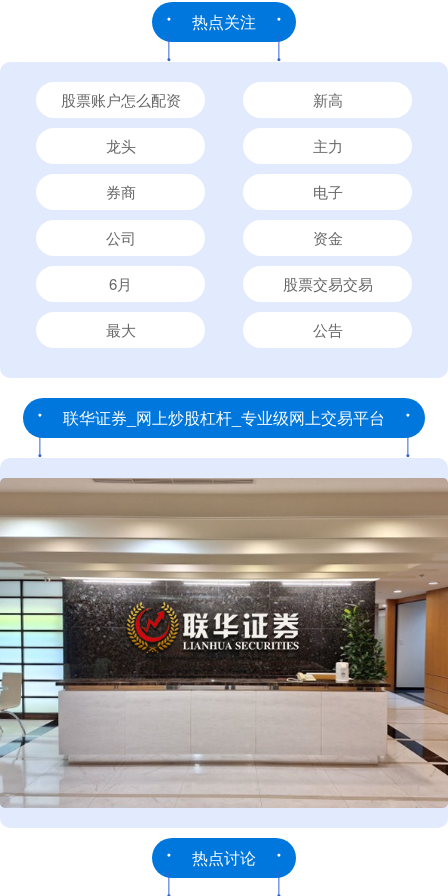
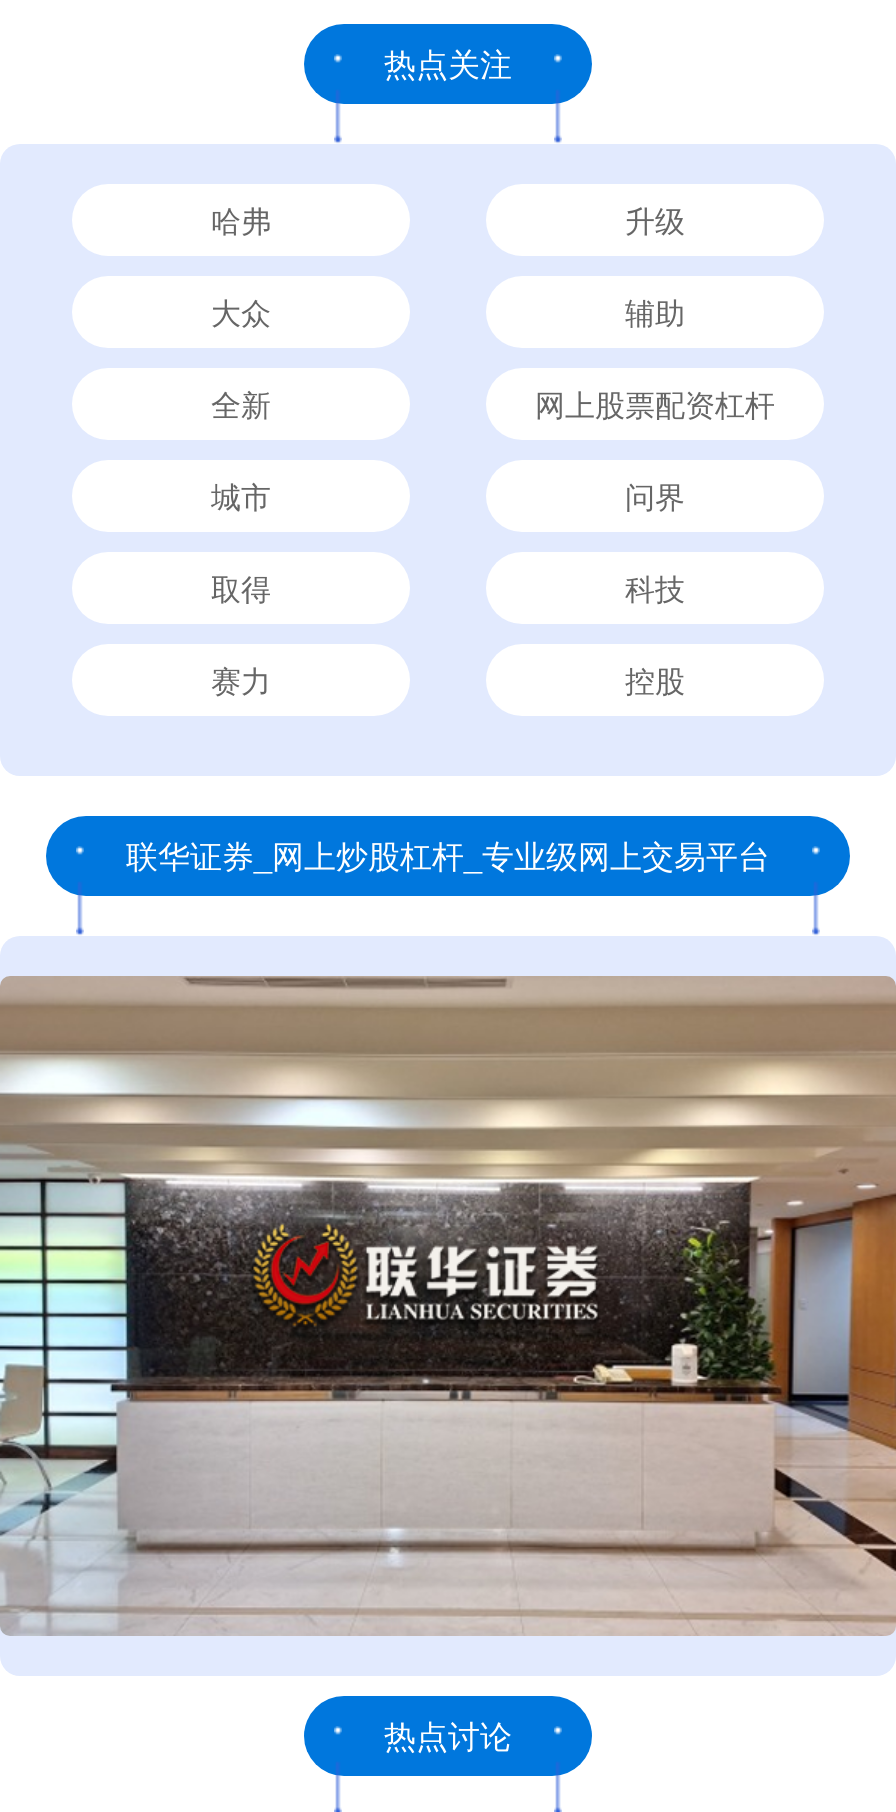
[60,89,342,110] 股票账户怎么配资 | 新高 -> [211,198,685,240] 哈弗 | 升级
[105,135,342,156] 龙头 | 主力 -> [211,290,685,332] 大众 | 辅助
[105,181,342,202] 券商 | 电子 -> [211,382,775,424] 全新 | 网上股票配资杠杆
[105,227,342,248] 公司 | 资金 -> [211,474,685,516] 城市 | 问界
[109,273,372,294] 6月 | 股票交易交易 -> [211,566,685,608] 取得 | 科技
[105,319,342,340] 最大 | 公告 -> [211,658,685,700] 赛力 | 控股

